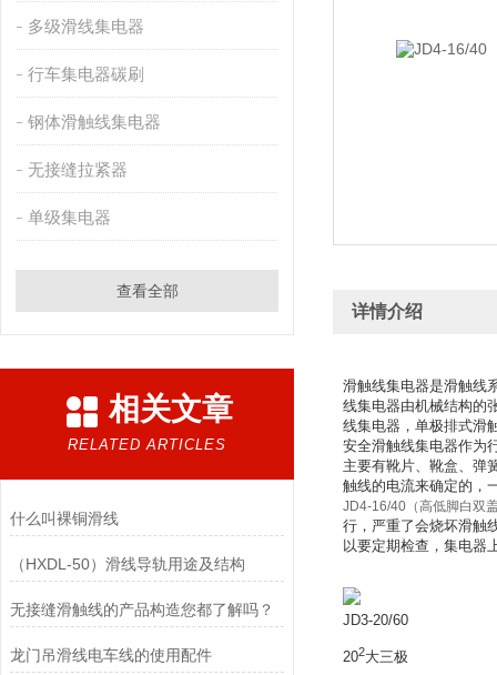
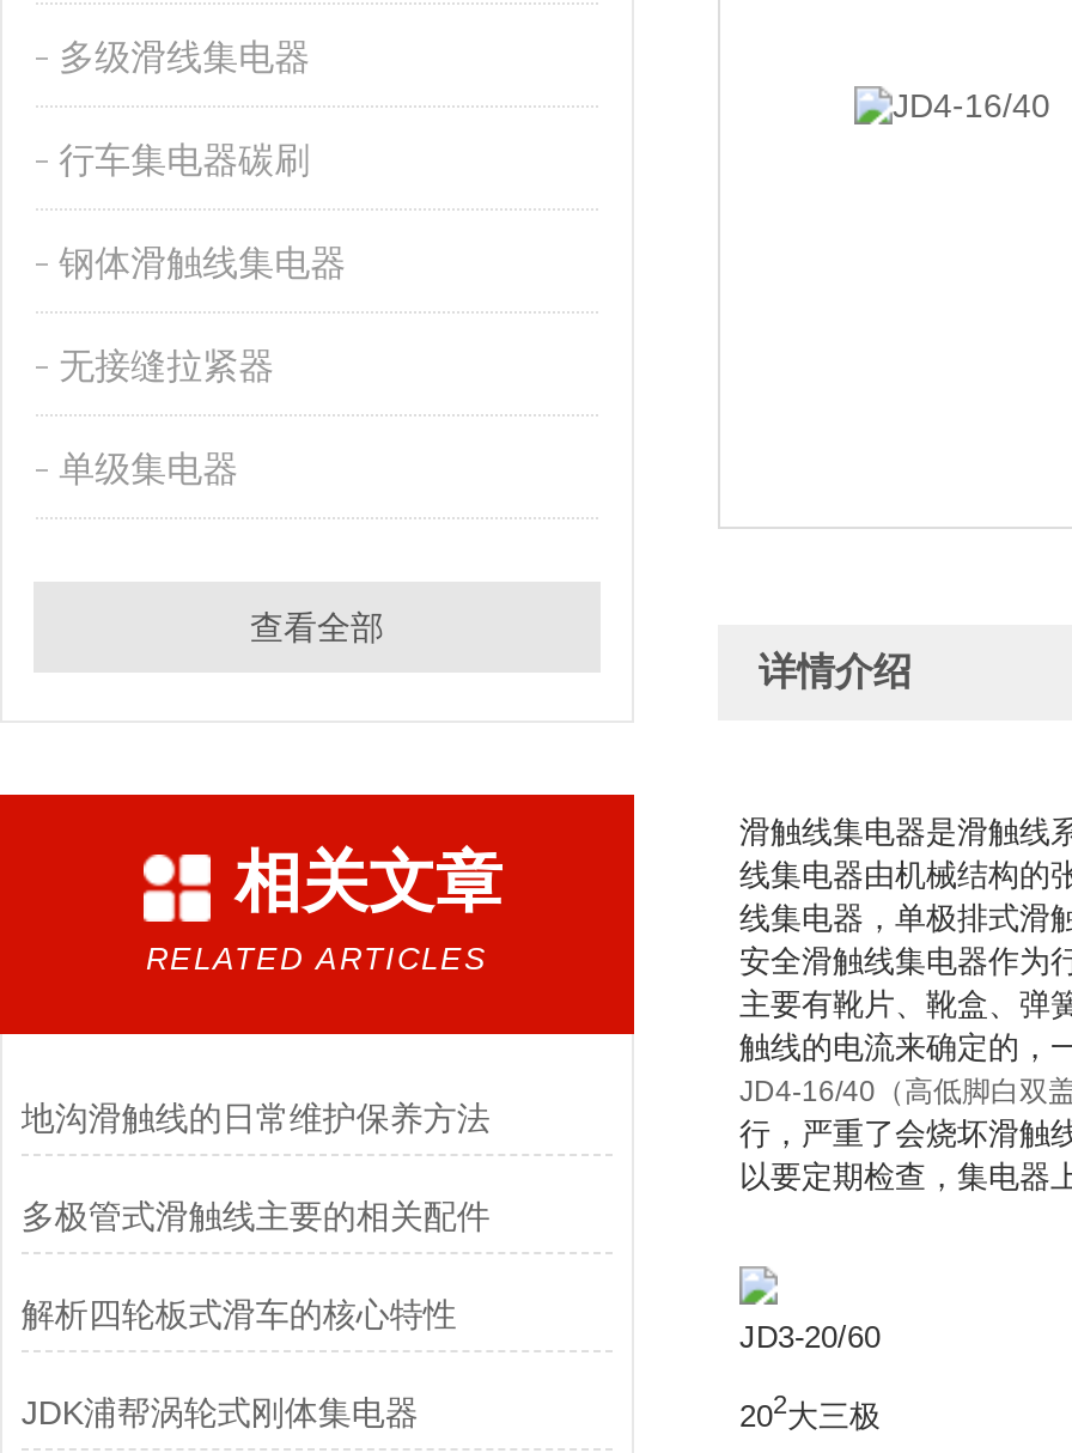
[10,510,119,527] 什么叫裸铜滑线 -> [21,1099,490,1137] 地沟滑触线的日常维护保养方法
[10,555,245,573] （HXDL-50）滑线导轨用途及结构 -> [21,1197,490,1235] 多极管式滑触线主要的相关配件
[10,601,274,618] 无接缝滑触线的产品构造您都了解吗？ -> [21,1295,457,1333] 解析四轮板式滑车的核心特性
[10,646,212,664] 龙门吊滑线电车线的使用配件 -> [21,1393,419,1431] JDK浦帮涡轮式刚体集电器

